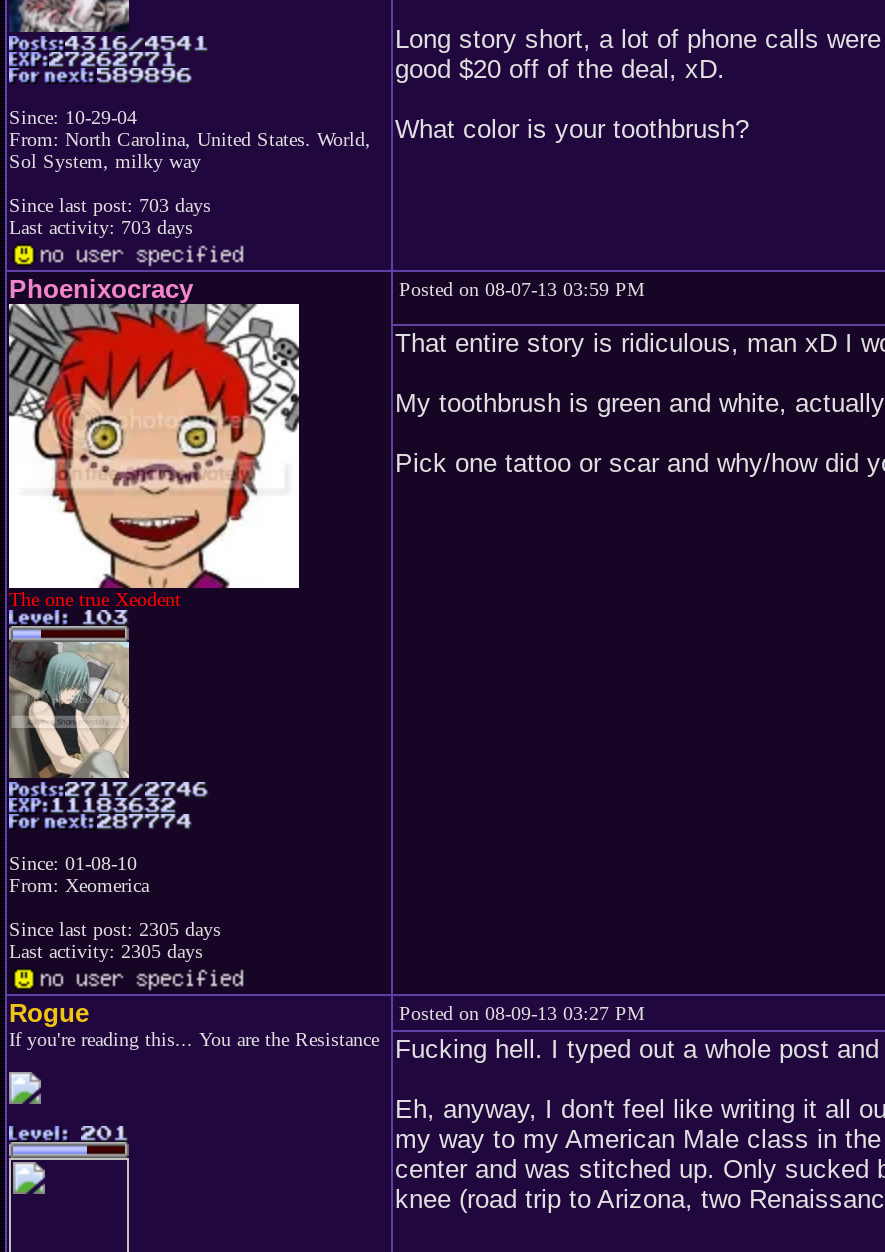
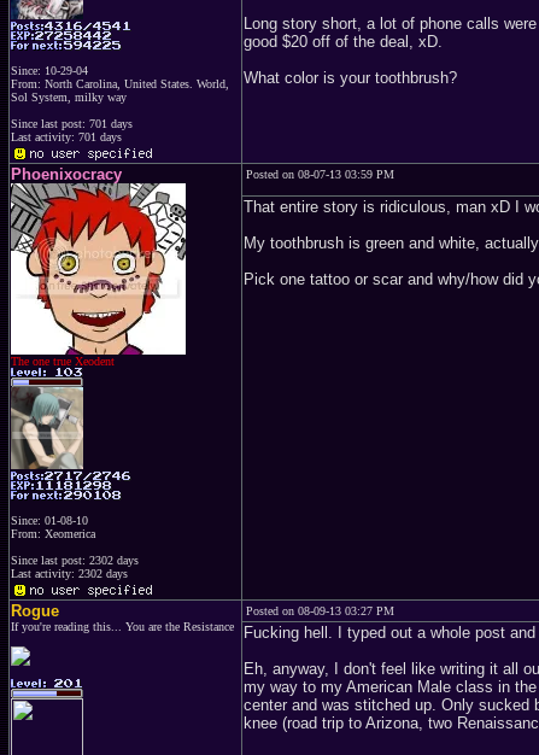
[9,194,211,216] Since last post: 703 days -> [11,117,133,130] Since last post: 701 days
[9,216,193,238] Last activity: 703 days -> [11,130,122,144] Last activity: 701 days
[9,919,221,941] Since last post: 2305 days -> [11,554,139,567] Since last post: 2302 days
[9,941,203,963] Last activity: 2305 days -> [11,567,128,581] Last activity: 2302 days

